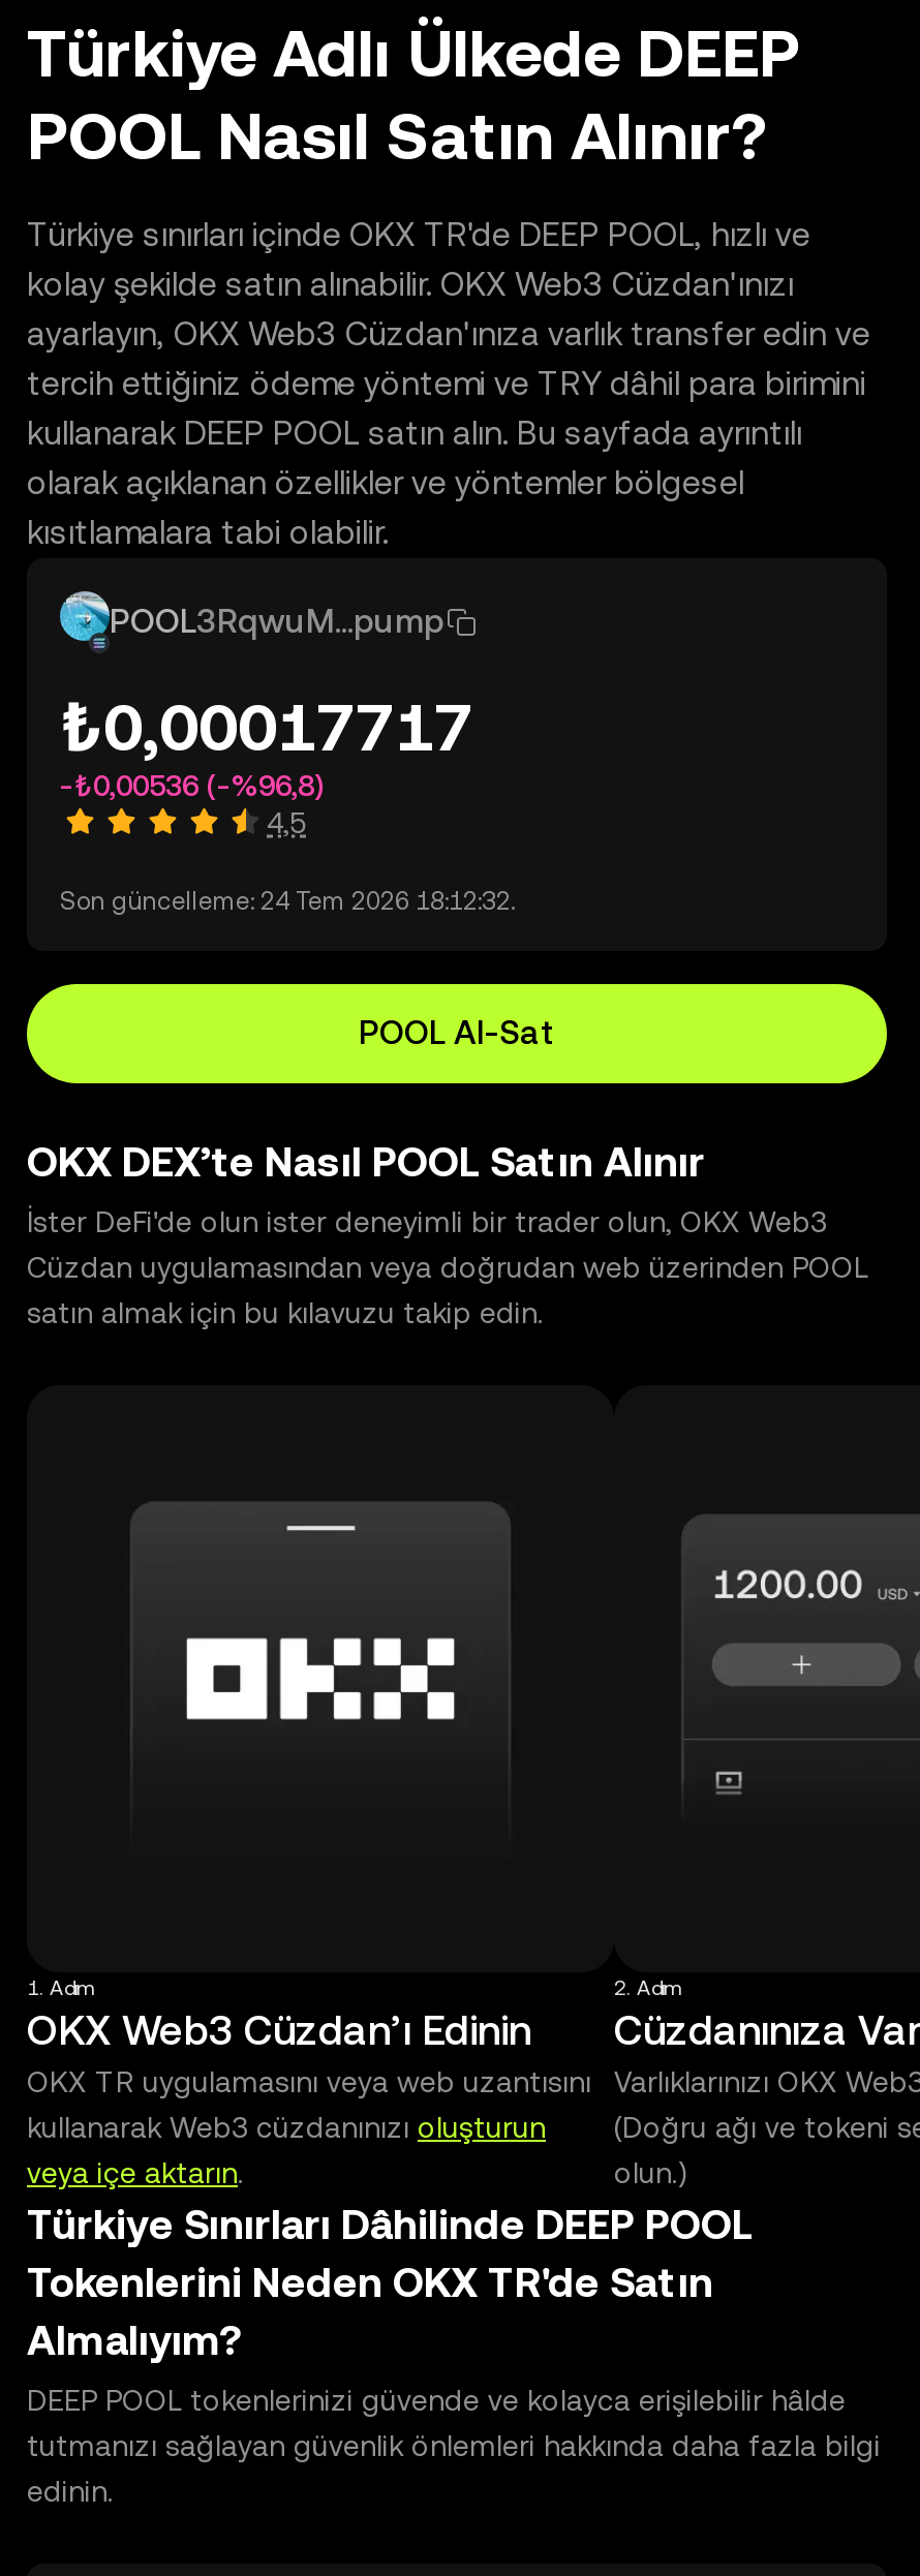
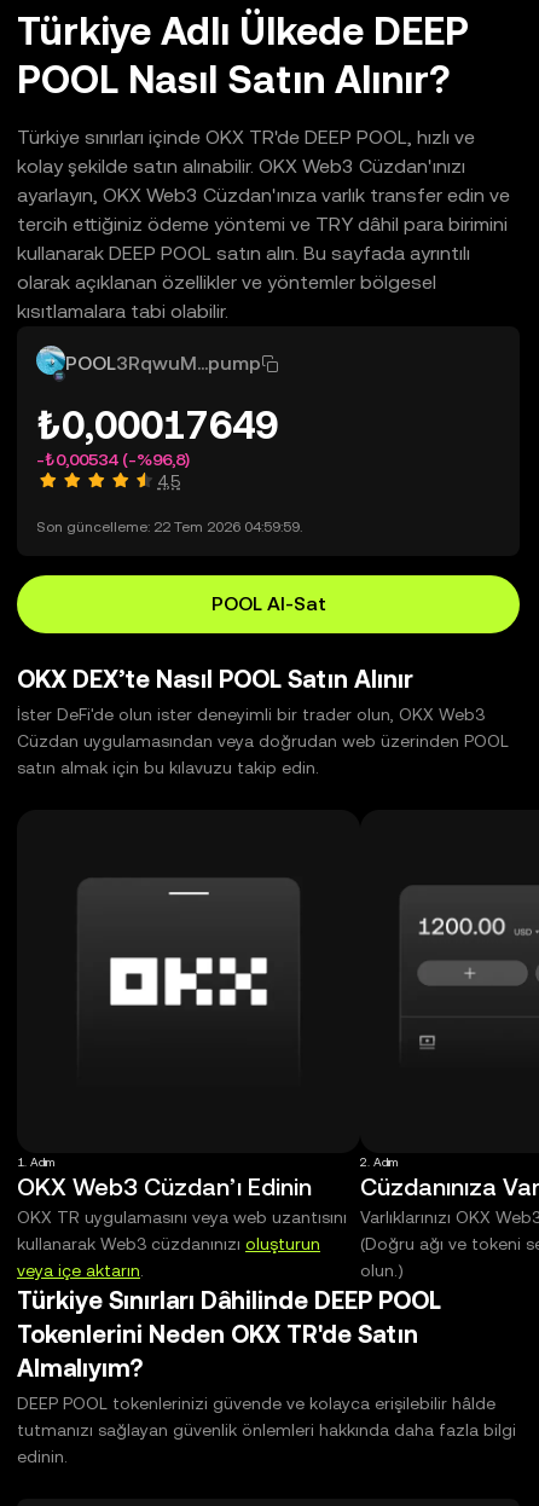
[60,688,473,765] ₺0,00017717 -> [36,402,278,447] ₺0,00017649
[60,769,323,802] -₺0,00536 (-%96,8) -> [36,450,190,469] -₺0,00534 (-%96,8)
[60,887,515,916] Son güncelleme: 24 Tem 2026 18:12:32. -> [36,519,302,535] Son güncelleme: 22 Tem 2026 04:59:59.

